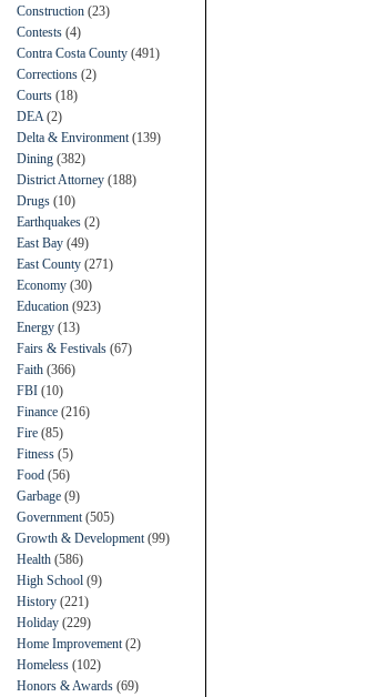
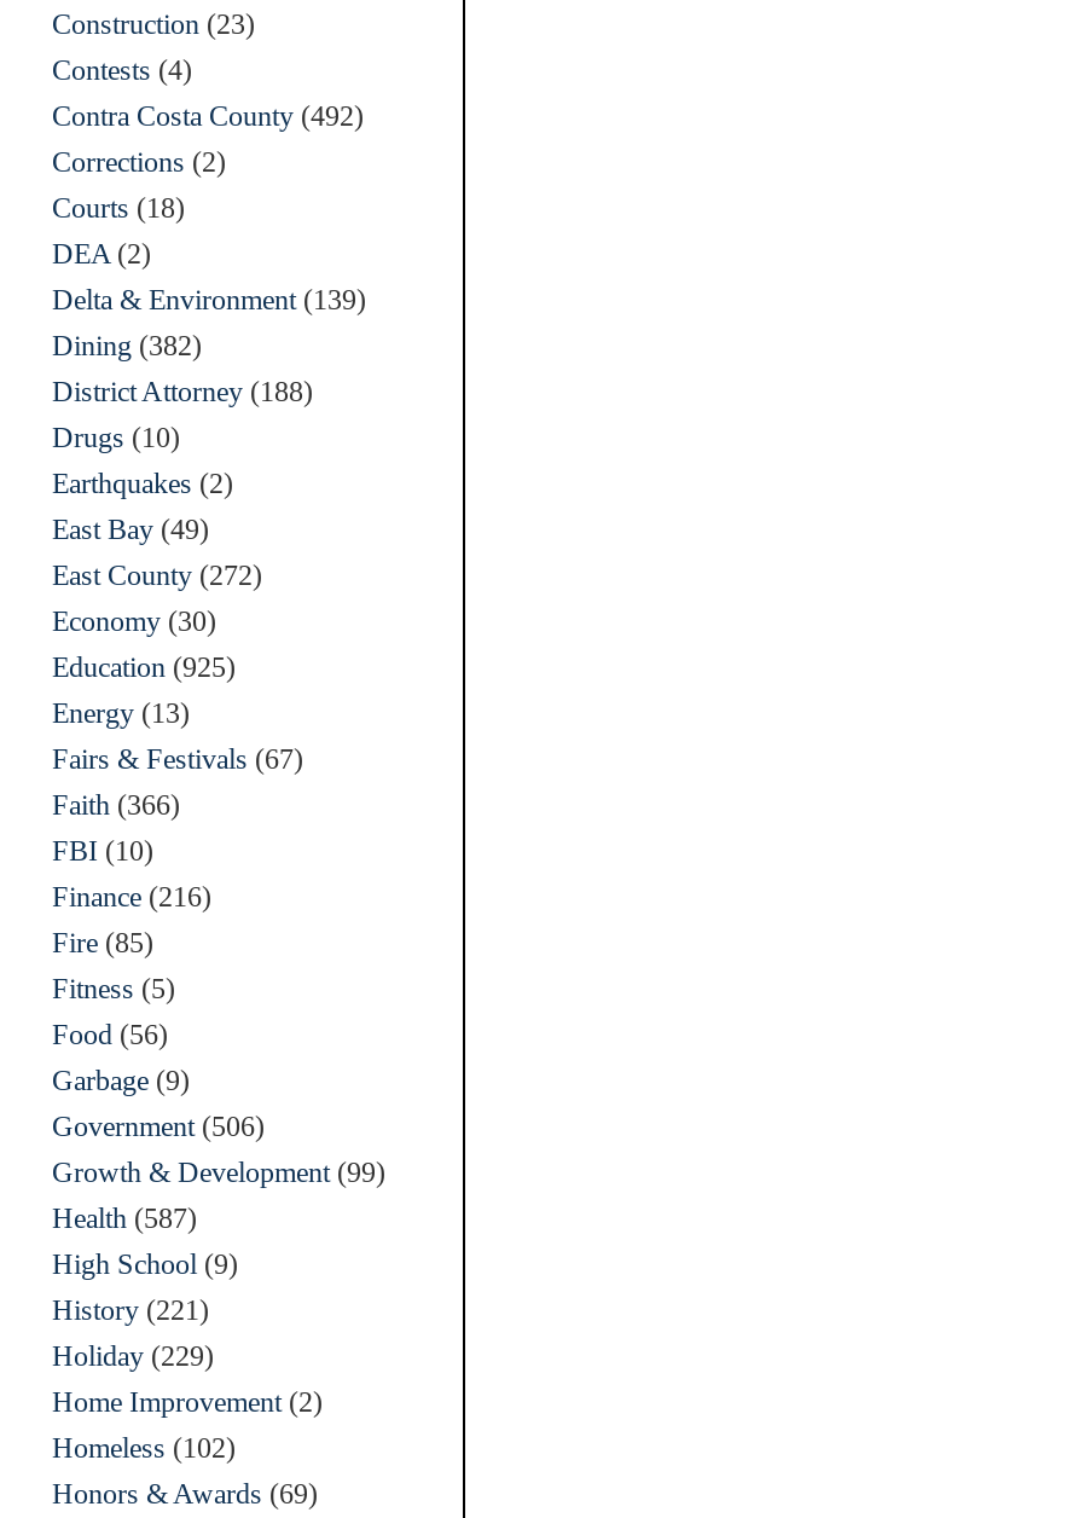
[17,46,160,61] Contra Costa County (491) -> [52,99,364,133] Contra Costa County (492)
[17,256,113,272] East County (271) -> [52,558,262,592] East County (272)
[17,299,101,314] Education (923) -> [52,650,236,684] Education (925)
[17,509,114,525] Government (505) -> [52,1109,265,1143] Government (506)
[17,552,83,567] Health (586) -> [52,1201,197,1235] Health (587)

